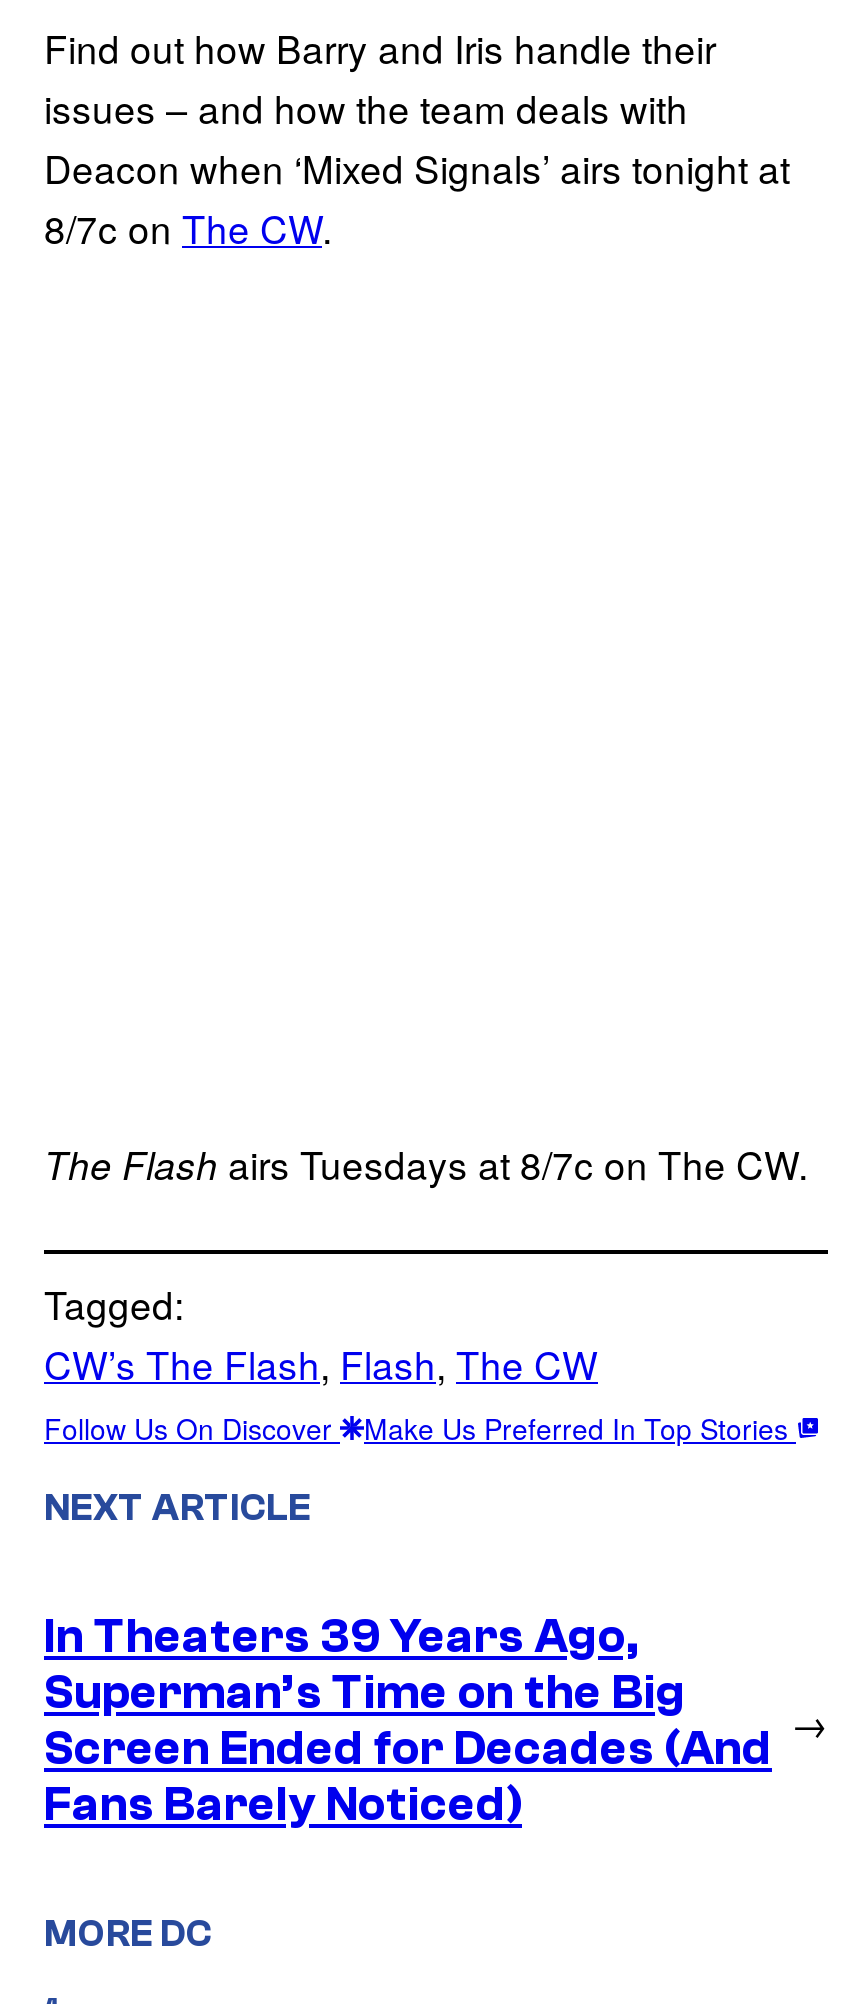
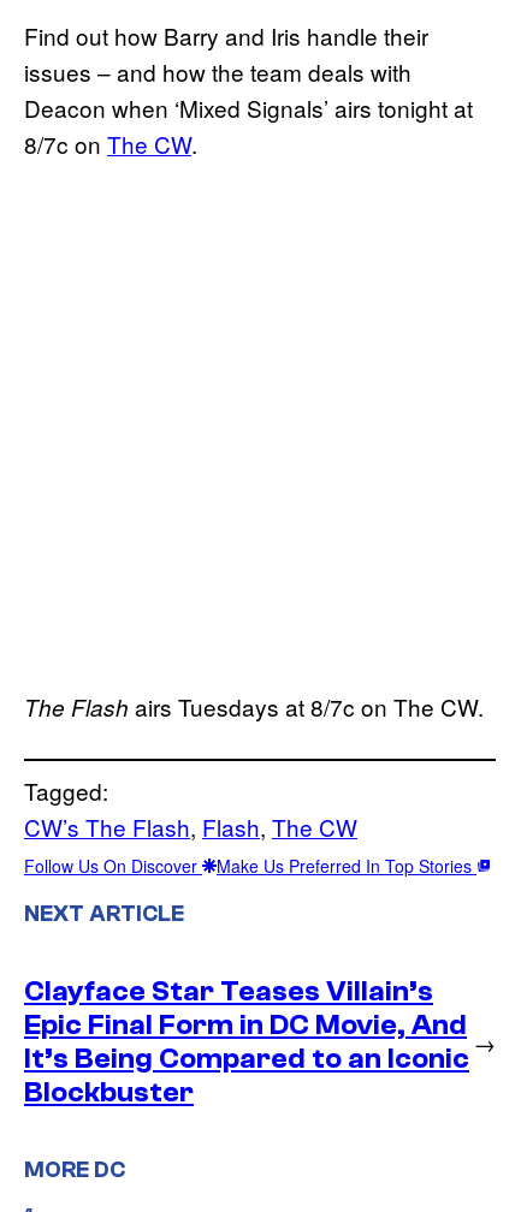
[44,1609,772,1831] In Theaters 39 Years Ago, | Superman’s Time on the Big | Screen Ended for Decades (And | Fans Barely Noticed) -> [24,975,469,1108] Clayface Star Teases Villain’s | Epic Final Form in DC Movie, And | It’s Being Compared to an Iconic | Blockbuster

